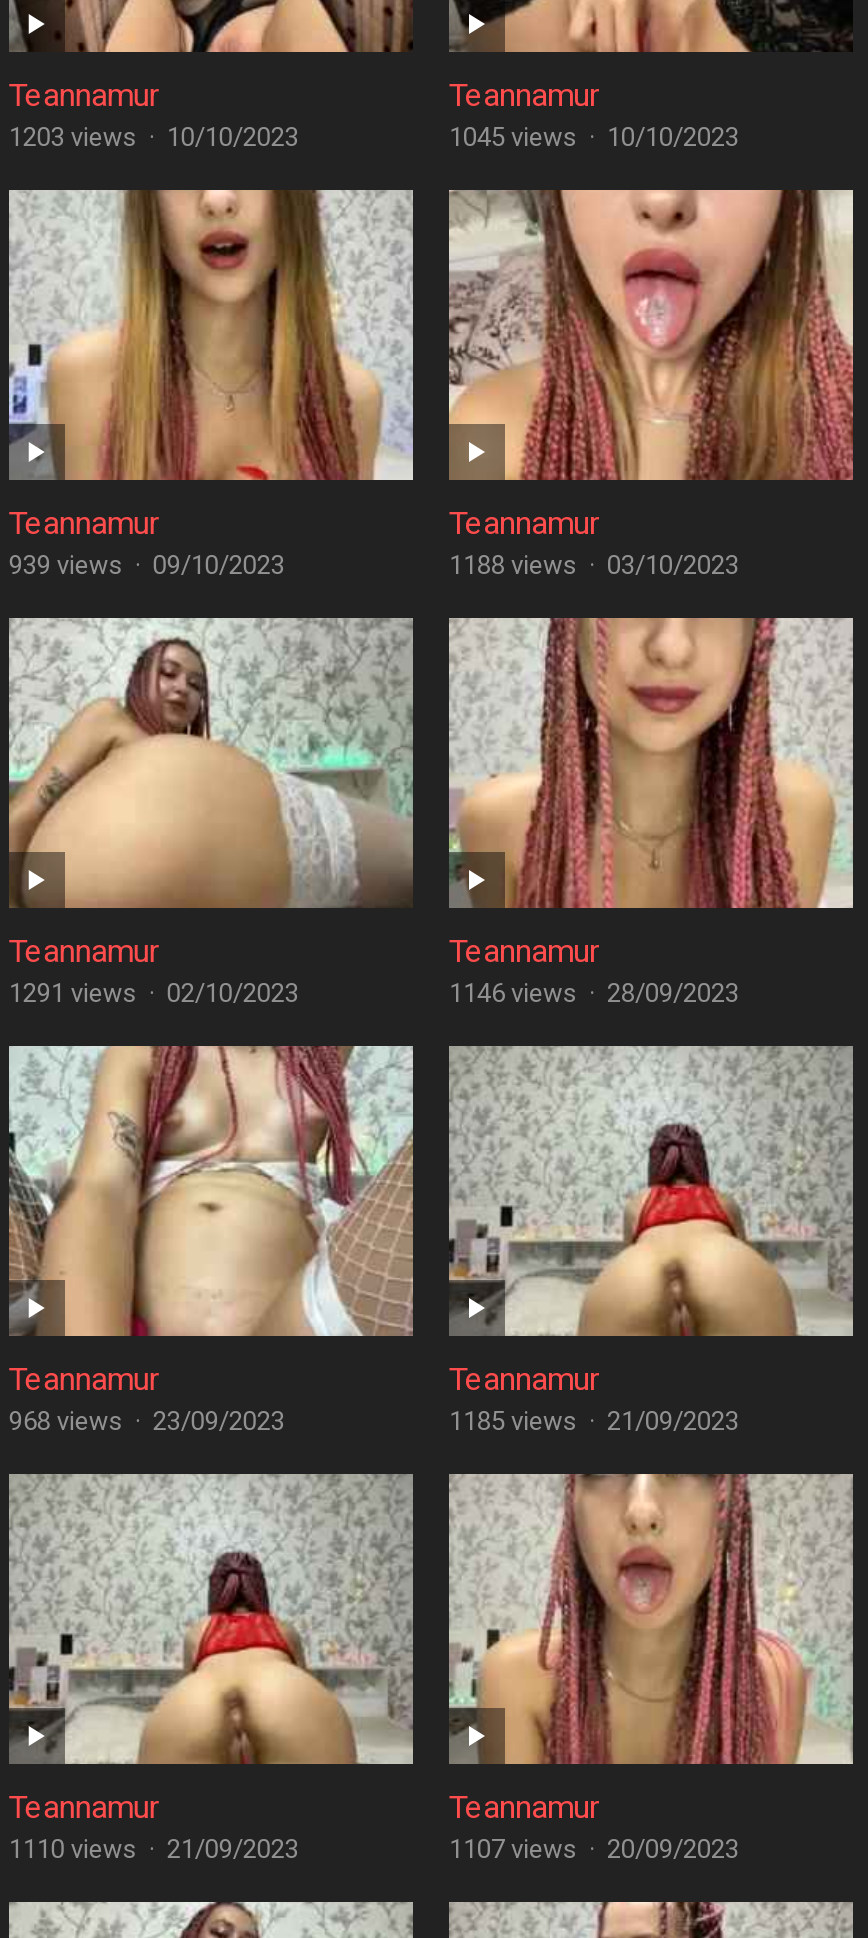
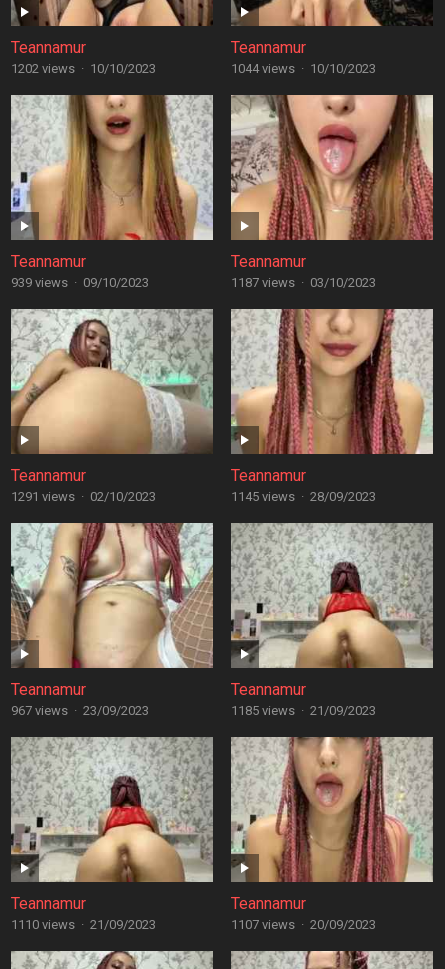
[9,122,299,152] 1203 views · 10/10/2023 -> [11,61,156,76] 1202 views · 10/10/2023
[449,122,739,152] 1045 views · 10/10/2023 -> [231,61,376,76] 1044 views · 10/10/2023
[449,550,739,580] 1188 views · 03/10/2023 -> [231,275,376,290] 1187 views · 03/10/2023
[449,978,739,1008] 1146 views · 28/09/2023 -> [231,489,376,504] 1145 views · 28/09/2023
[9,1406,285,1436] 968 views · 23/09/2023 -> [11,703,149,718] 967 views · 23/09/2023

